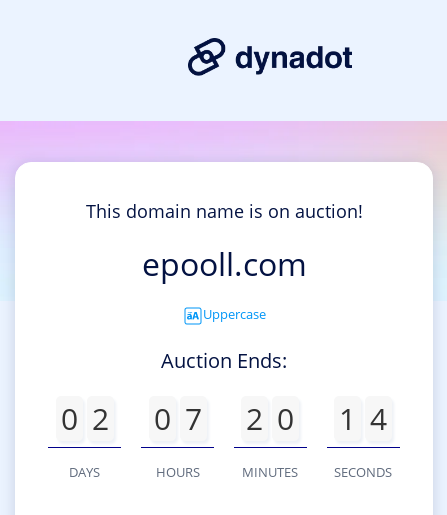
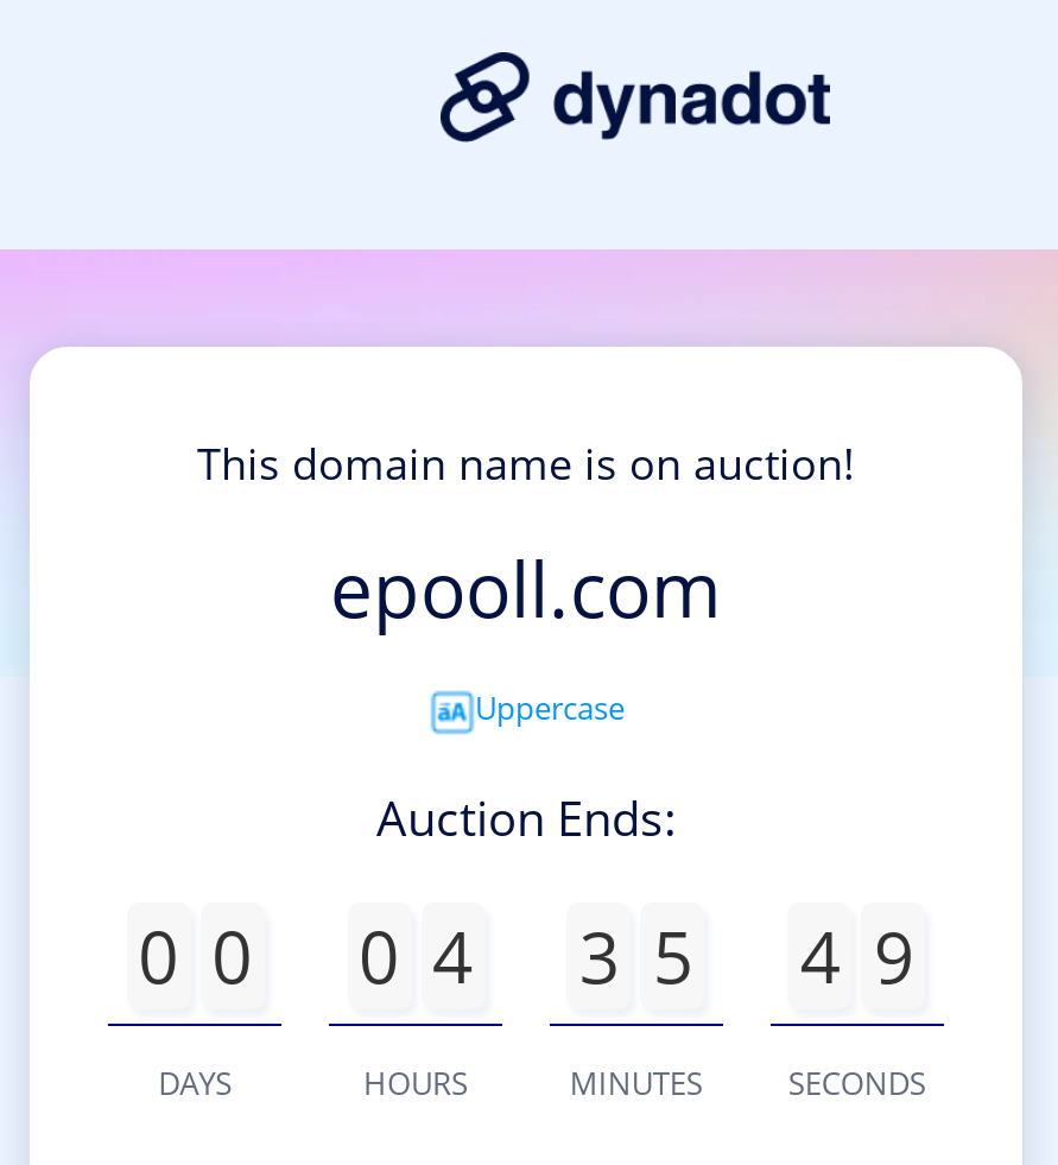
[61,398,109,439] 0 2 -> [138,907,252,1005] 0 0
[153,398,201,439] 0 7 -> [359,907,473,1005] 0 4
[246,398,294,439] 2 0 -> [579,907,693,1005] 3 5
[339,398,387,439] 1 4 -> [800,907,914,1005] 4 9

